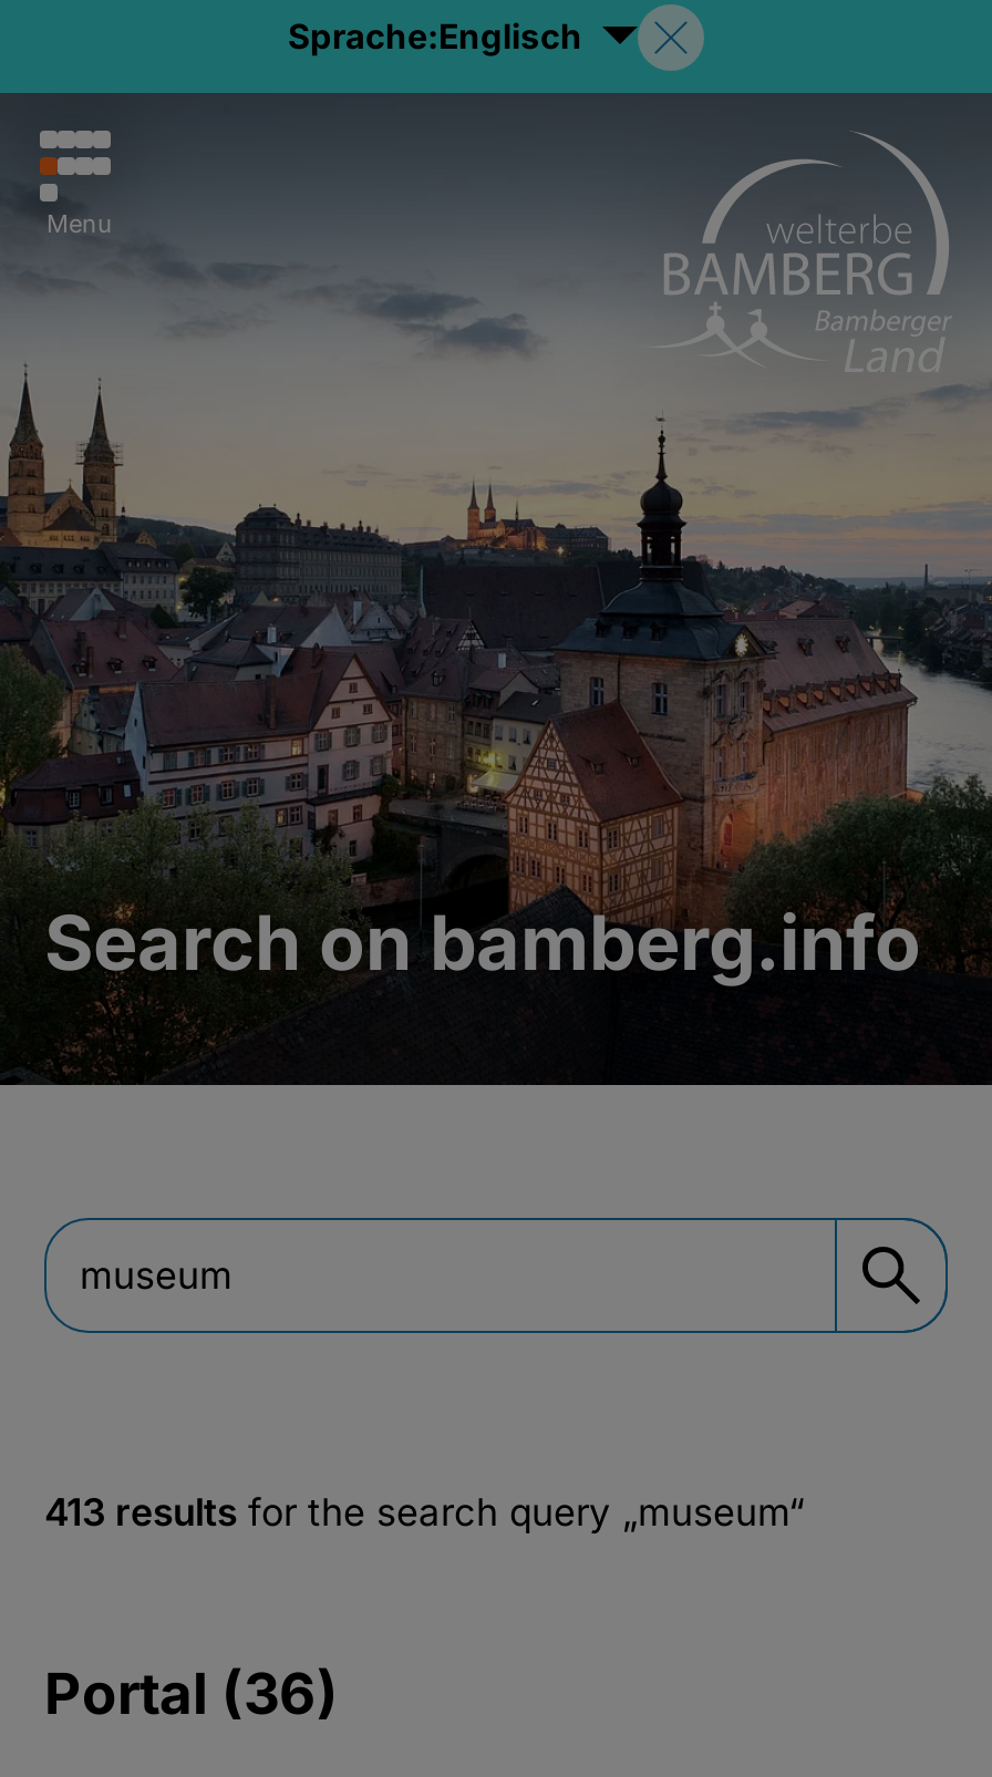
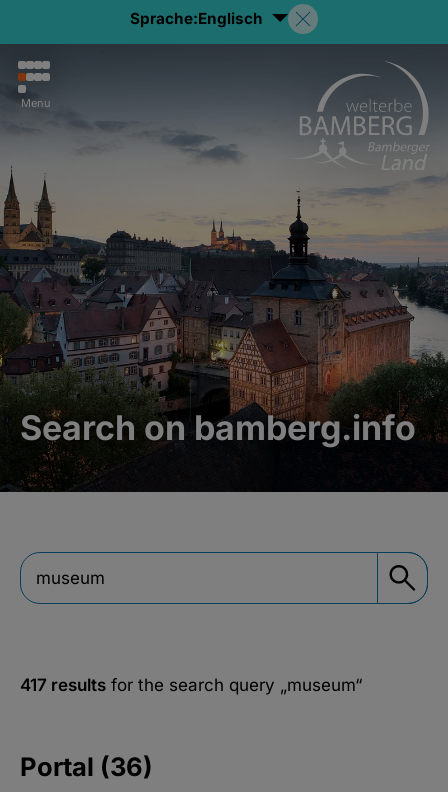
[44,1489,804,1533] 413 results for the search query „museum“ -> [20,674,362,694] 417 results for the search query „museum“

